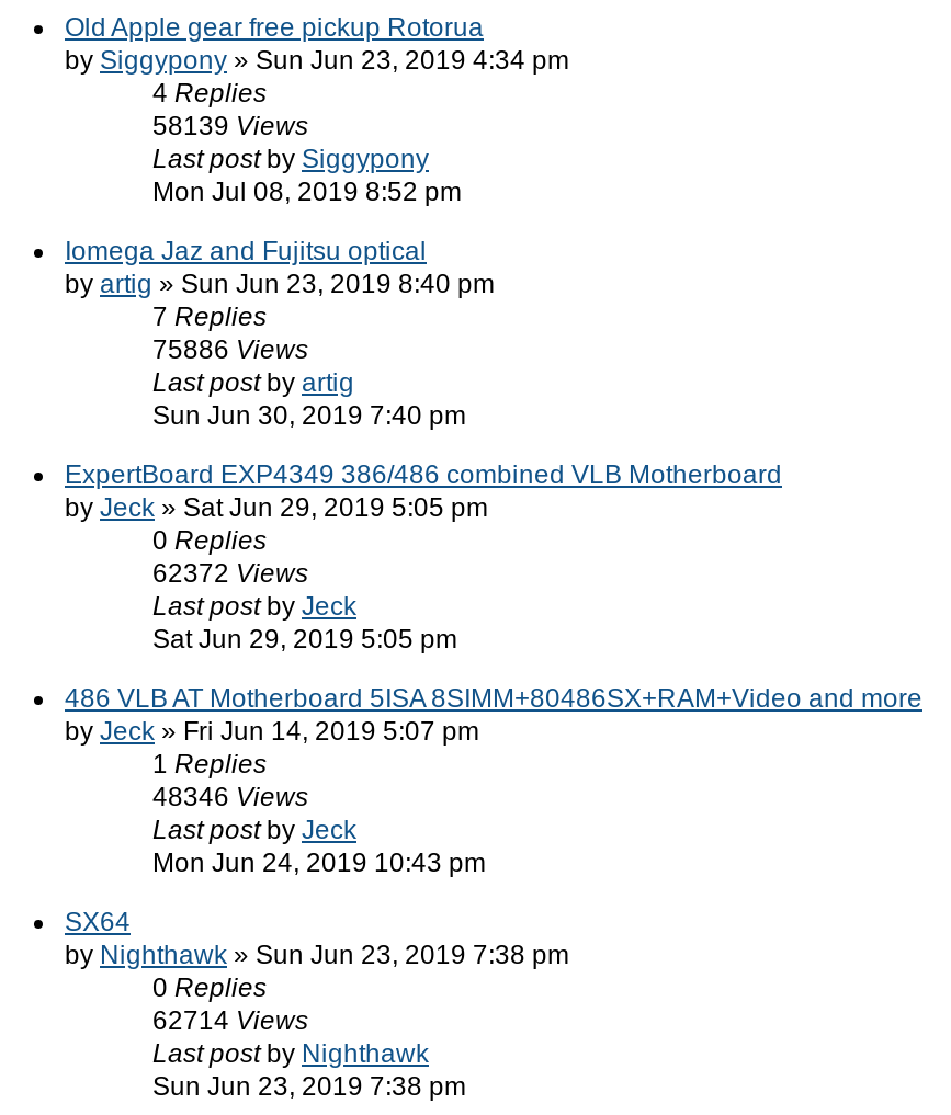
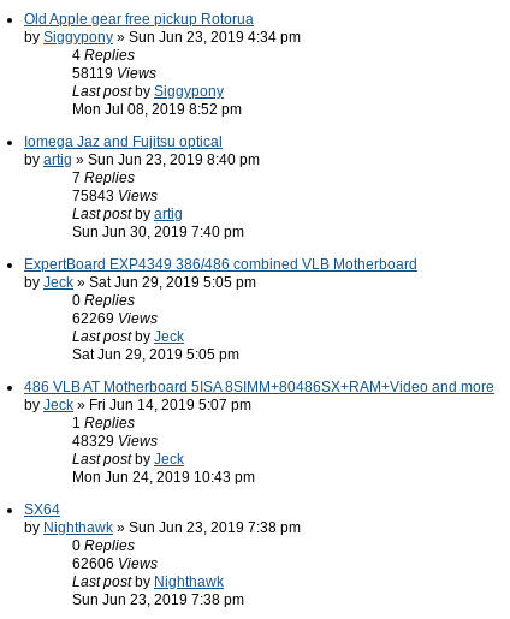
[152,111,308,141] 58139 Views -> [72,65,156,82] 58119 Views
[152,334,308,365] 75886 Views -> [72,188,158,204] 75843 Views
[152,558,308,589] 62372 Views -> [72,310,158,327] 62269 Views
[152,782,308,812] 48346 Views -> [72,433,158,450] 48329 Views
[152,1005,308,1036] 62714 Views -> [72,555,158,572] 62606 Views

